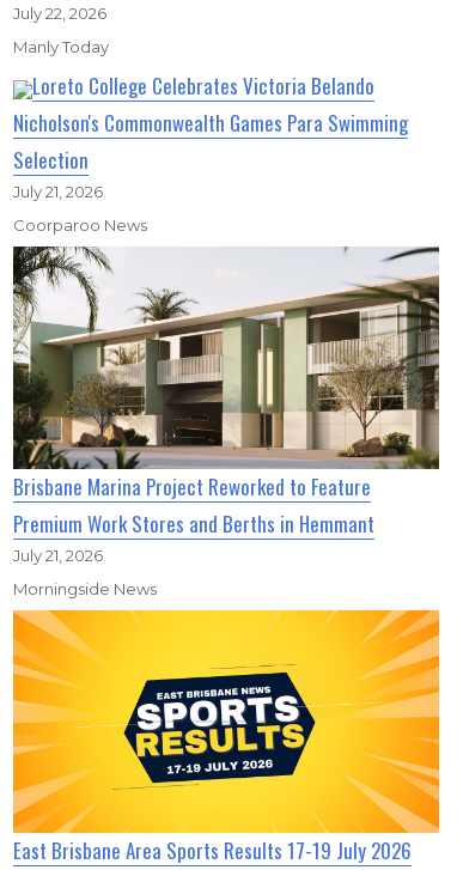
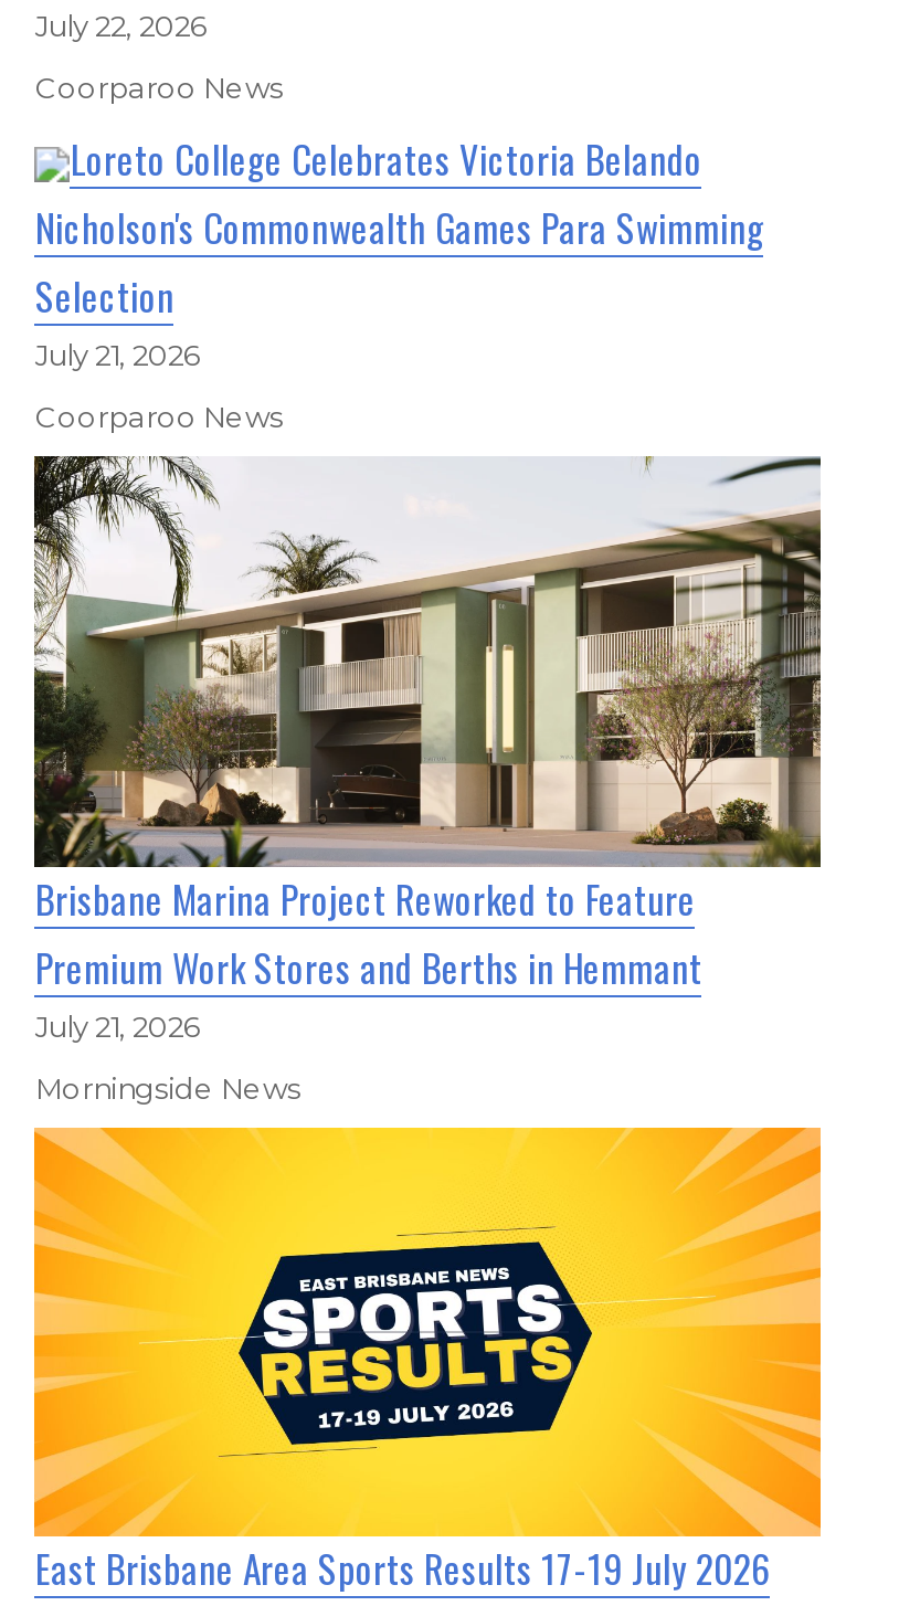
[14,37,109,56] Manly Today -> [35,69,283,104] Coorparoo News

